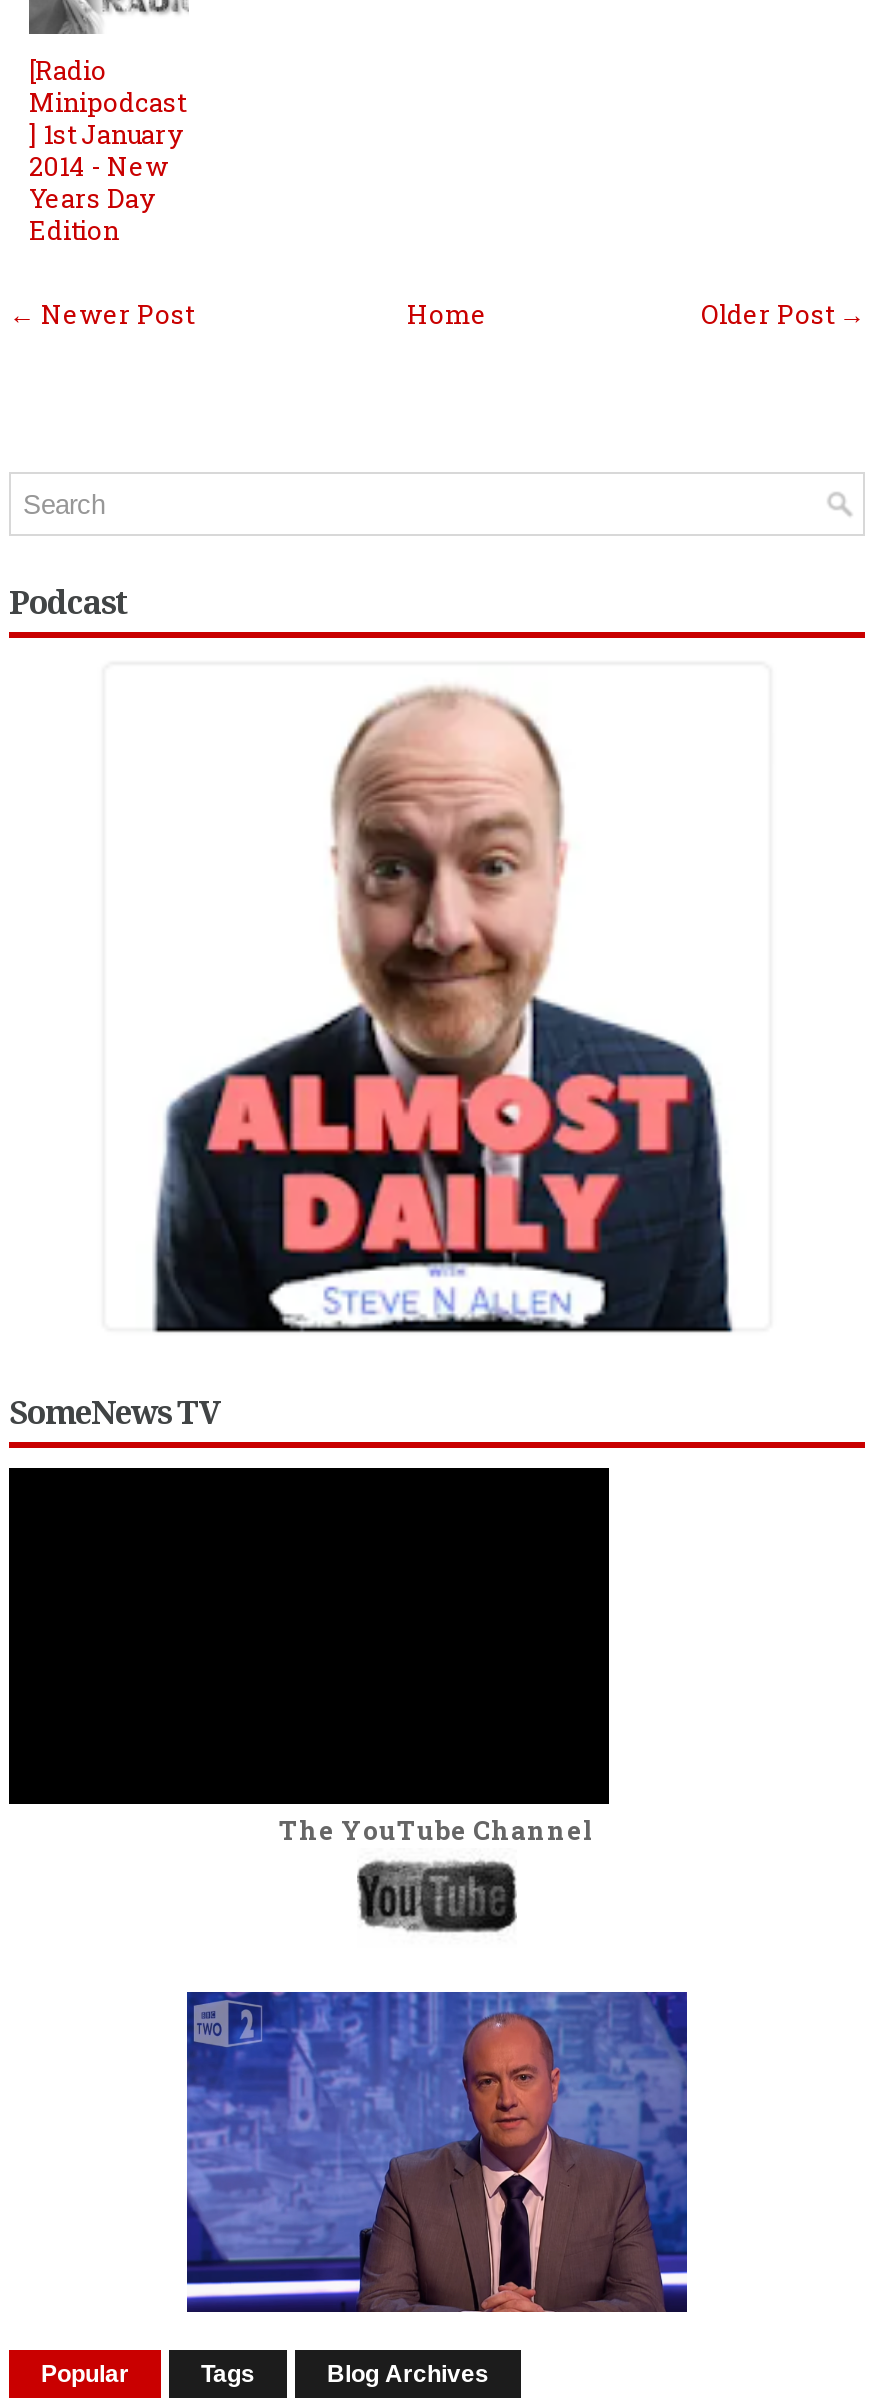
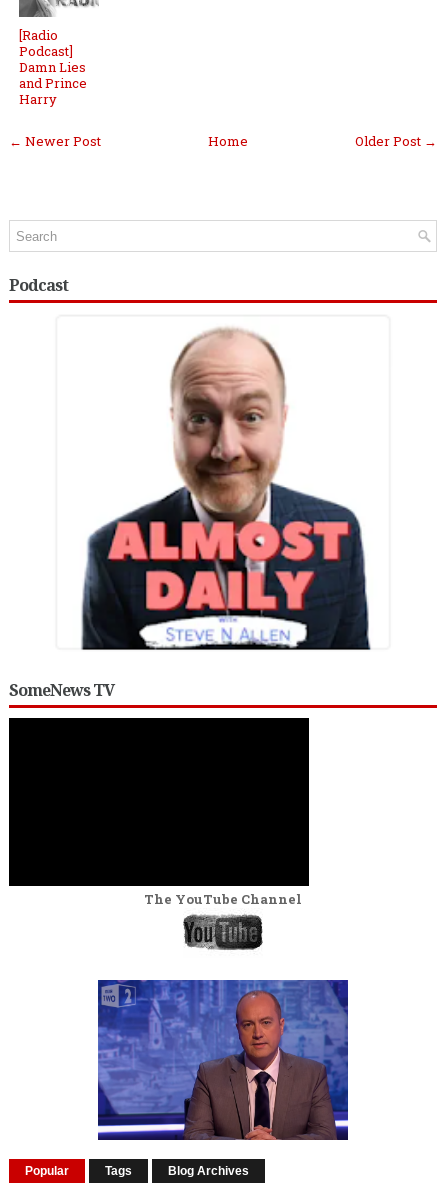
[29,83,185,247] Minipodcast | ] 1st January | 2014 - New | Years Day | Edition -> [19,42,87,108] Podcast] | Damn Lies | and Prince | Harry

